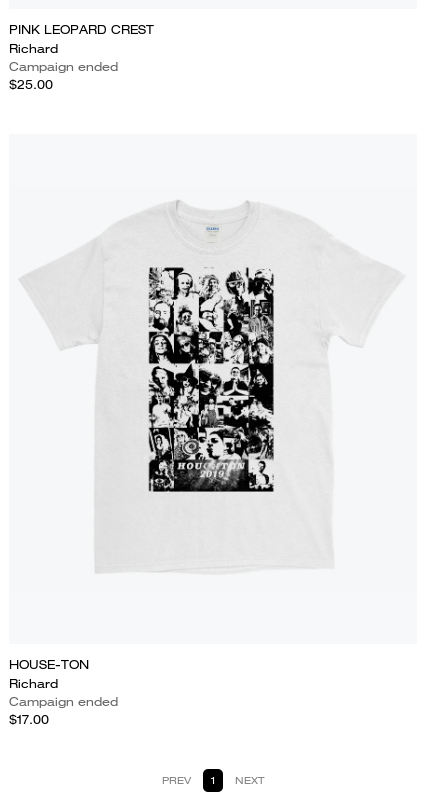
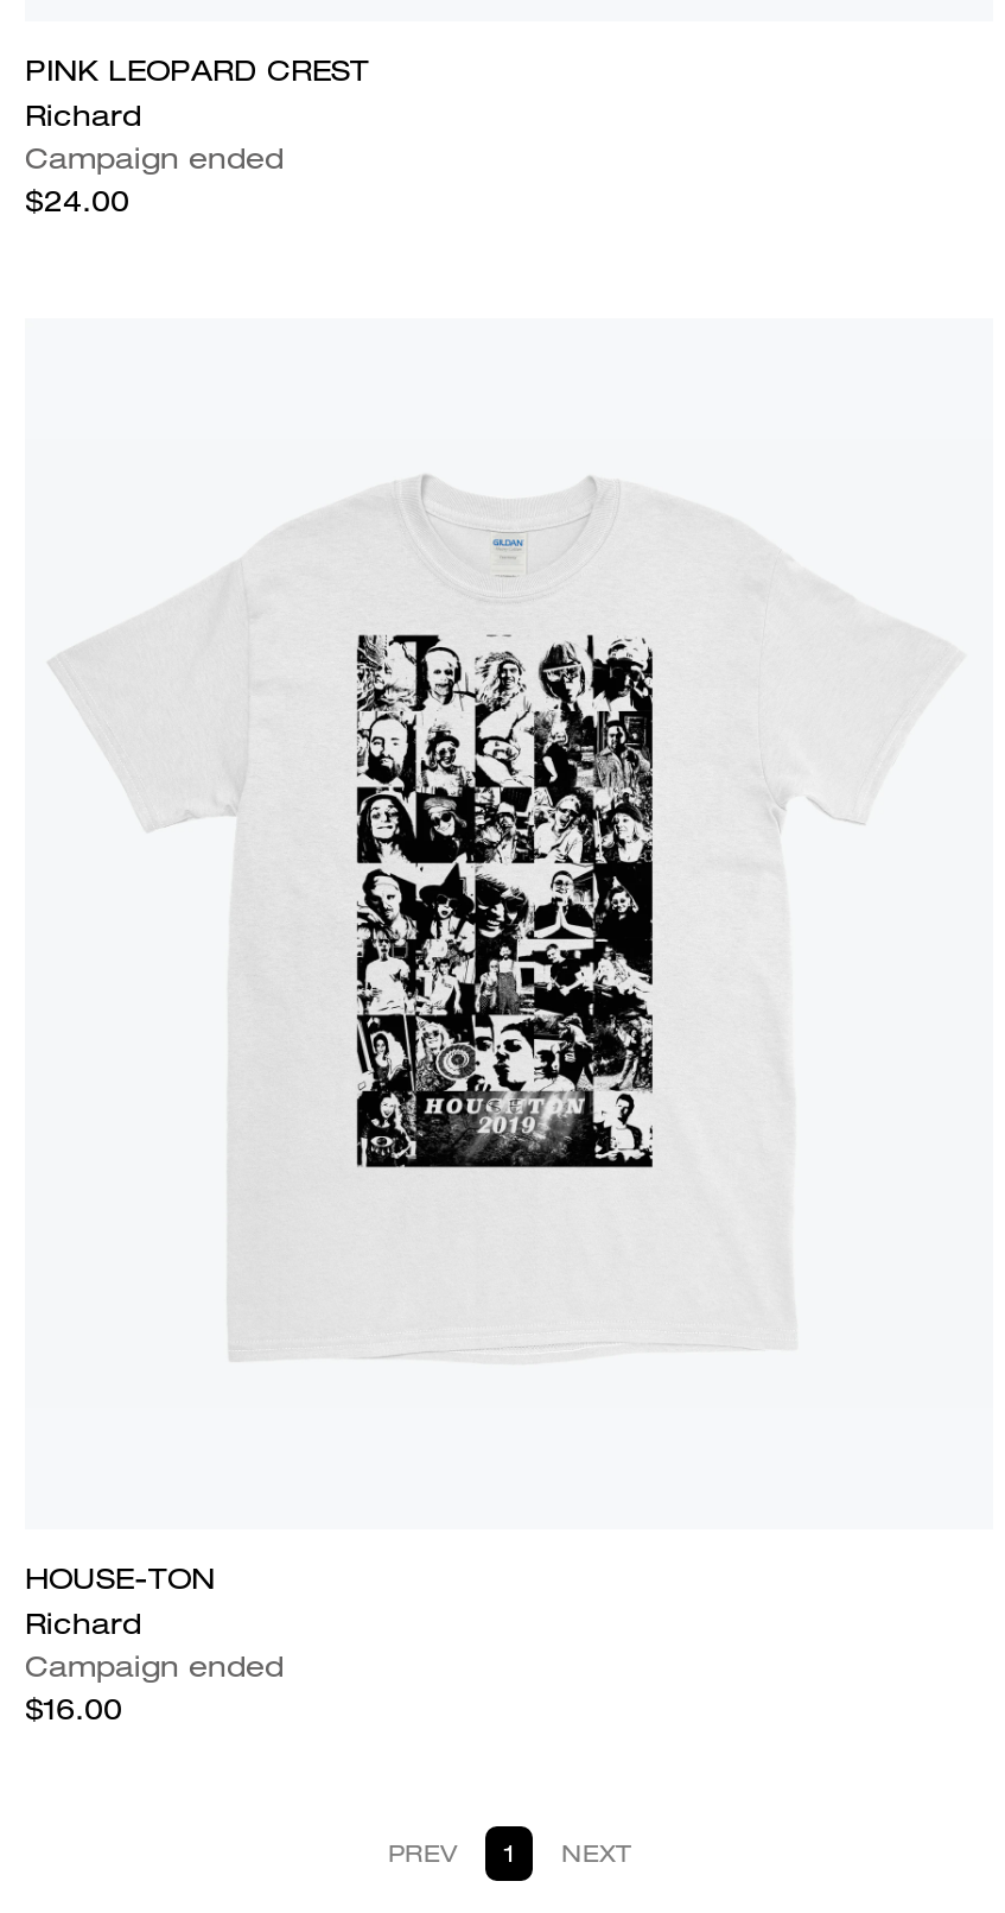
[9,76,53,93] $25.00 -> [25,180,129,221] $24.00
[9,711,49,728] $17.00 -> [25,1689,122,1729] $16.00

